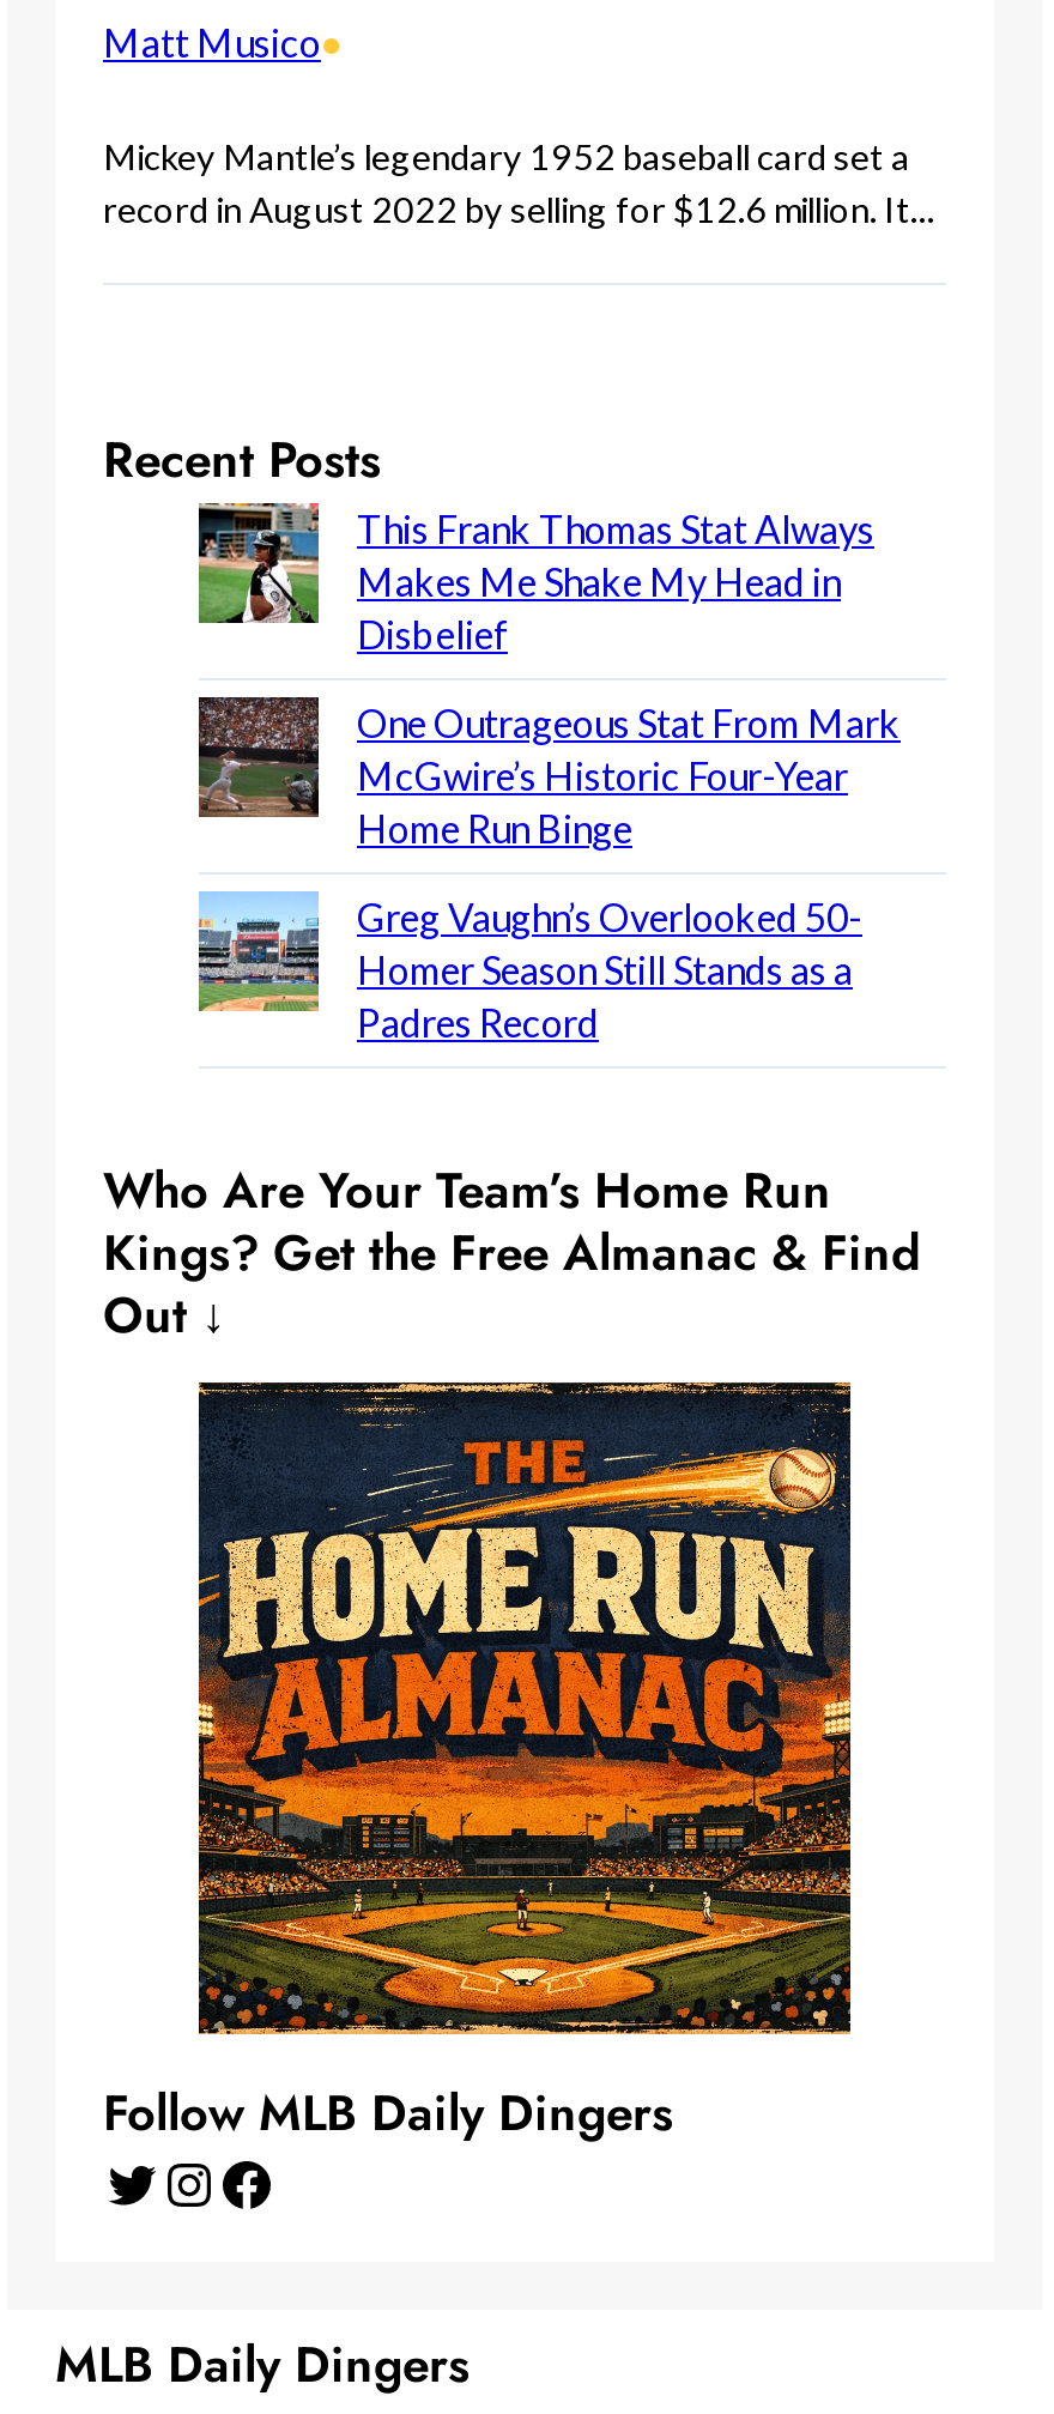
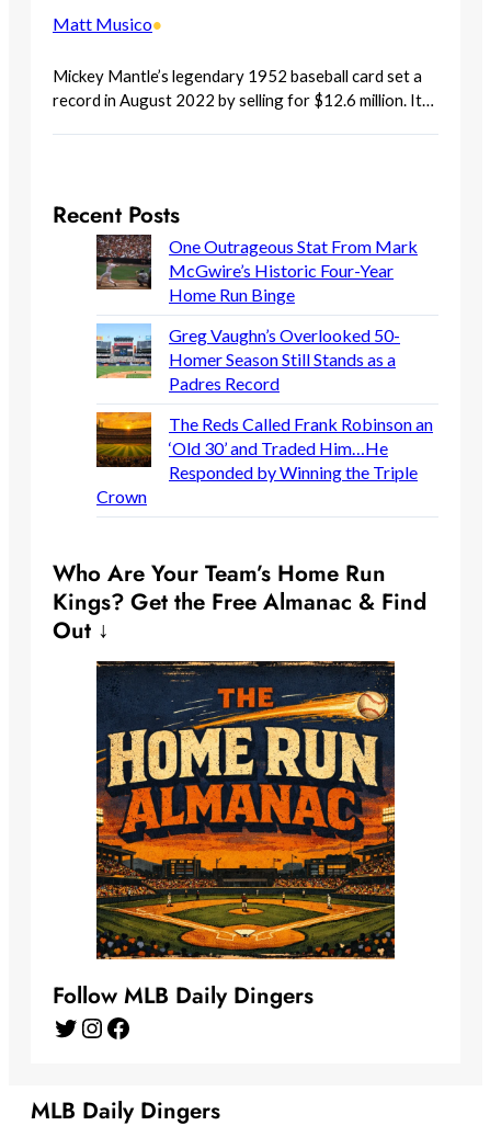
[196,503,874,657] [image] | This Frank Thomas Stat Always | Makes Me Shake My Head in | Disbelief -> none
moved [194,695,901,1045] -> [94,234,418,394]: [image] | One Outrageous Stat From Mark | McGwire’s Historic Four-Year | Home Run Binge | Greg Vaughn’s Overlooked 50- | Homer Season Still Stands as a | Padres Record
none -> [95,411,433,507] [image] | The Reds Called Frank Robinson an | ‘Old 30’ and Traded Him…He | Responded by Winning the Triple | Crown

